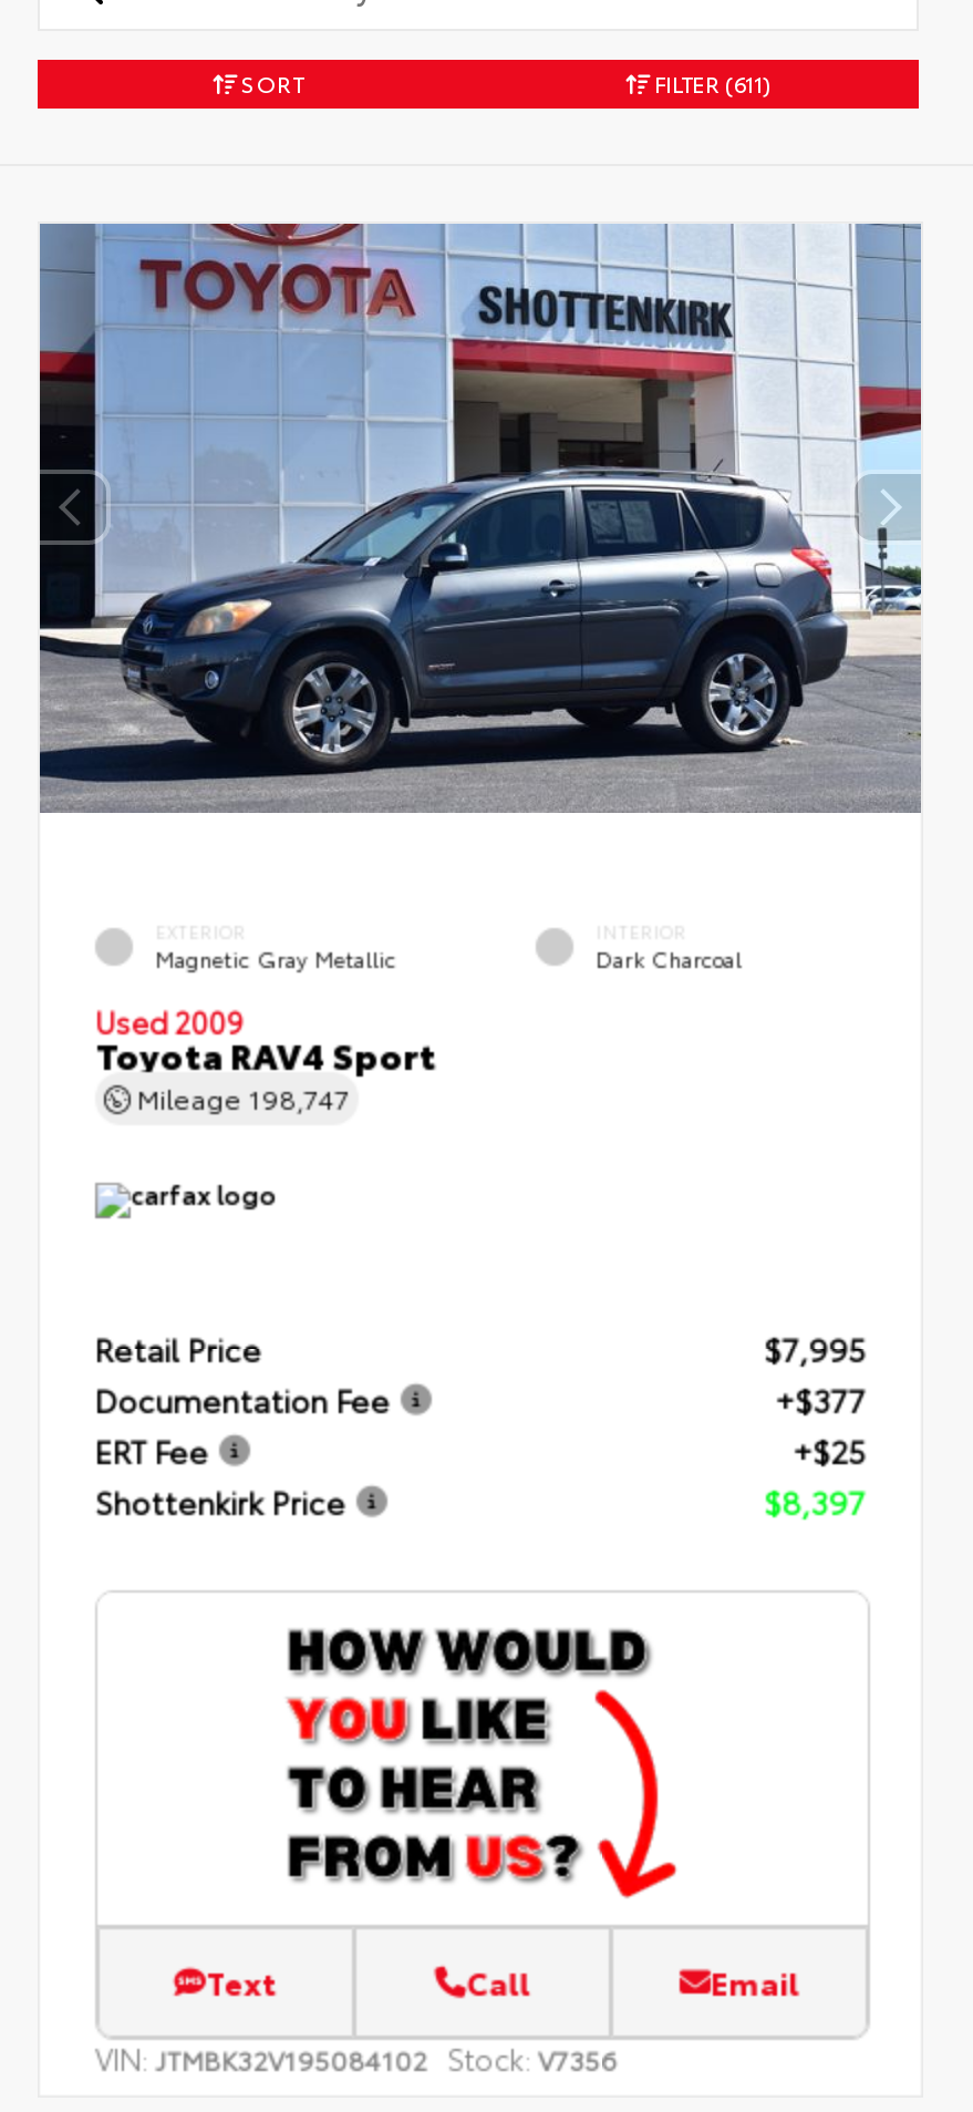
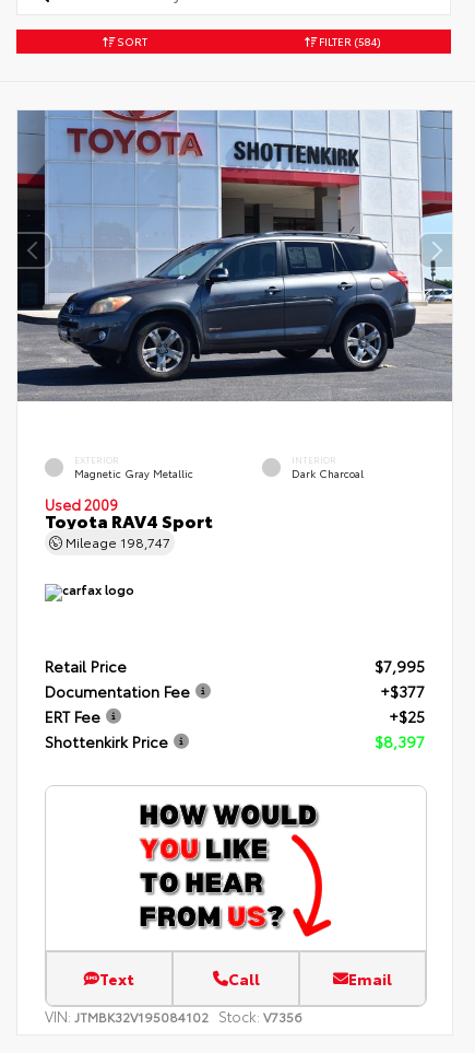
[650,66,772,99] FILTER (611) -> [316,33,381,49] FILTER (584)

